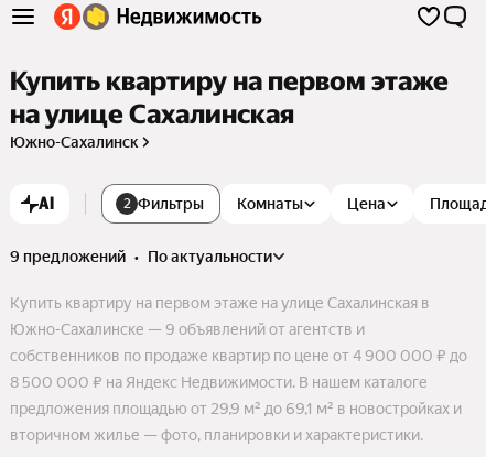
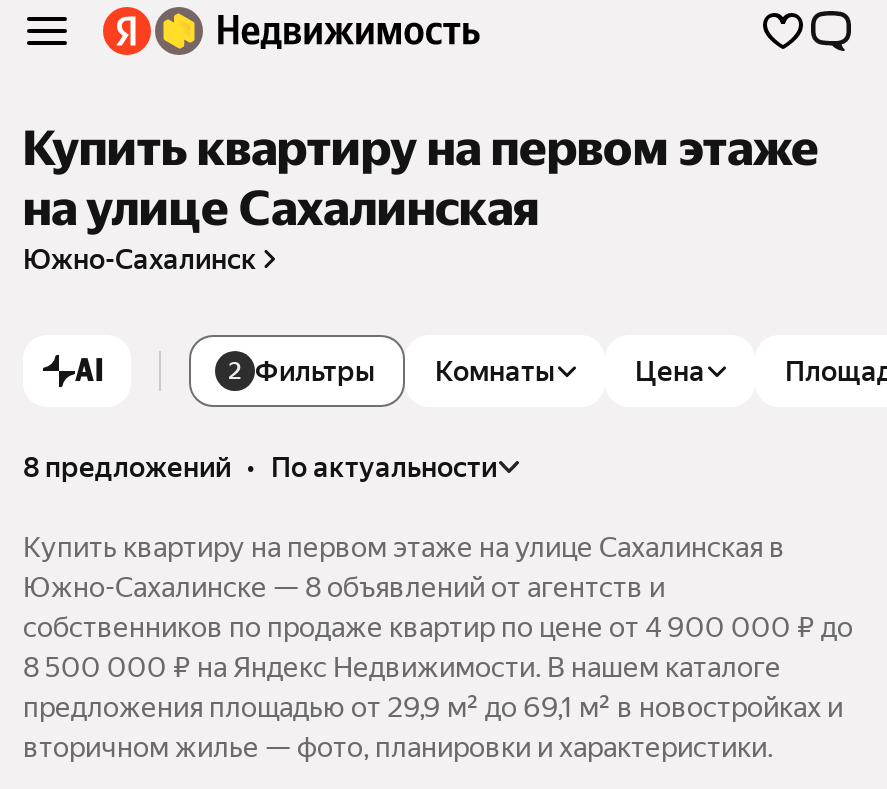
[10,248,272,265] 9 предложений • по актуальности -> [23,451,497,483] 8 предложений • по актуальности
[10,320,365,338] Южно-Сахалинске — 9 объявлений от агентств и -> [23,571,665,603] Южно-Сахалинске — 8 объявлений от агентств и

